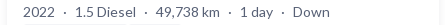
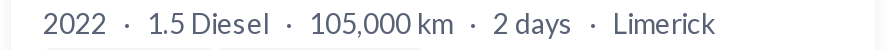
[156,3,330,20] 49,738 km | 1 day | Down -> [309,6,715,40] 105,000 km | 2 days | Limerick

